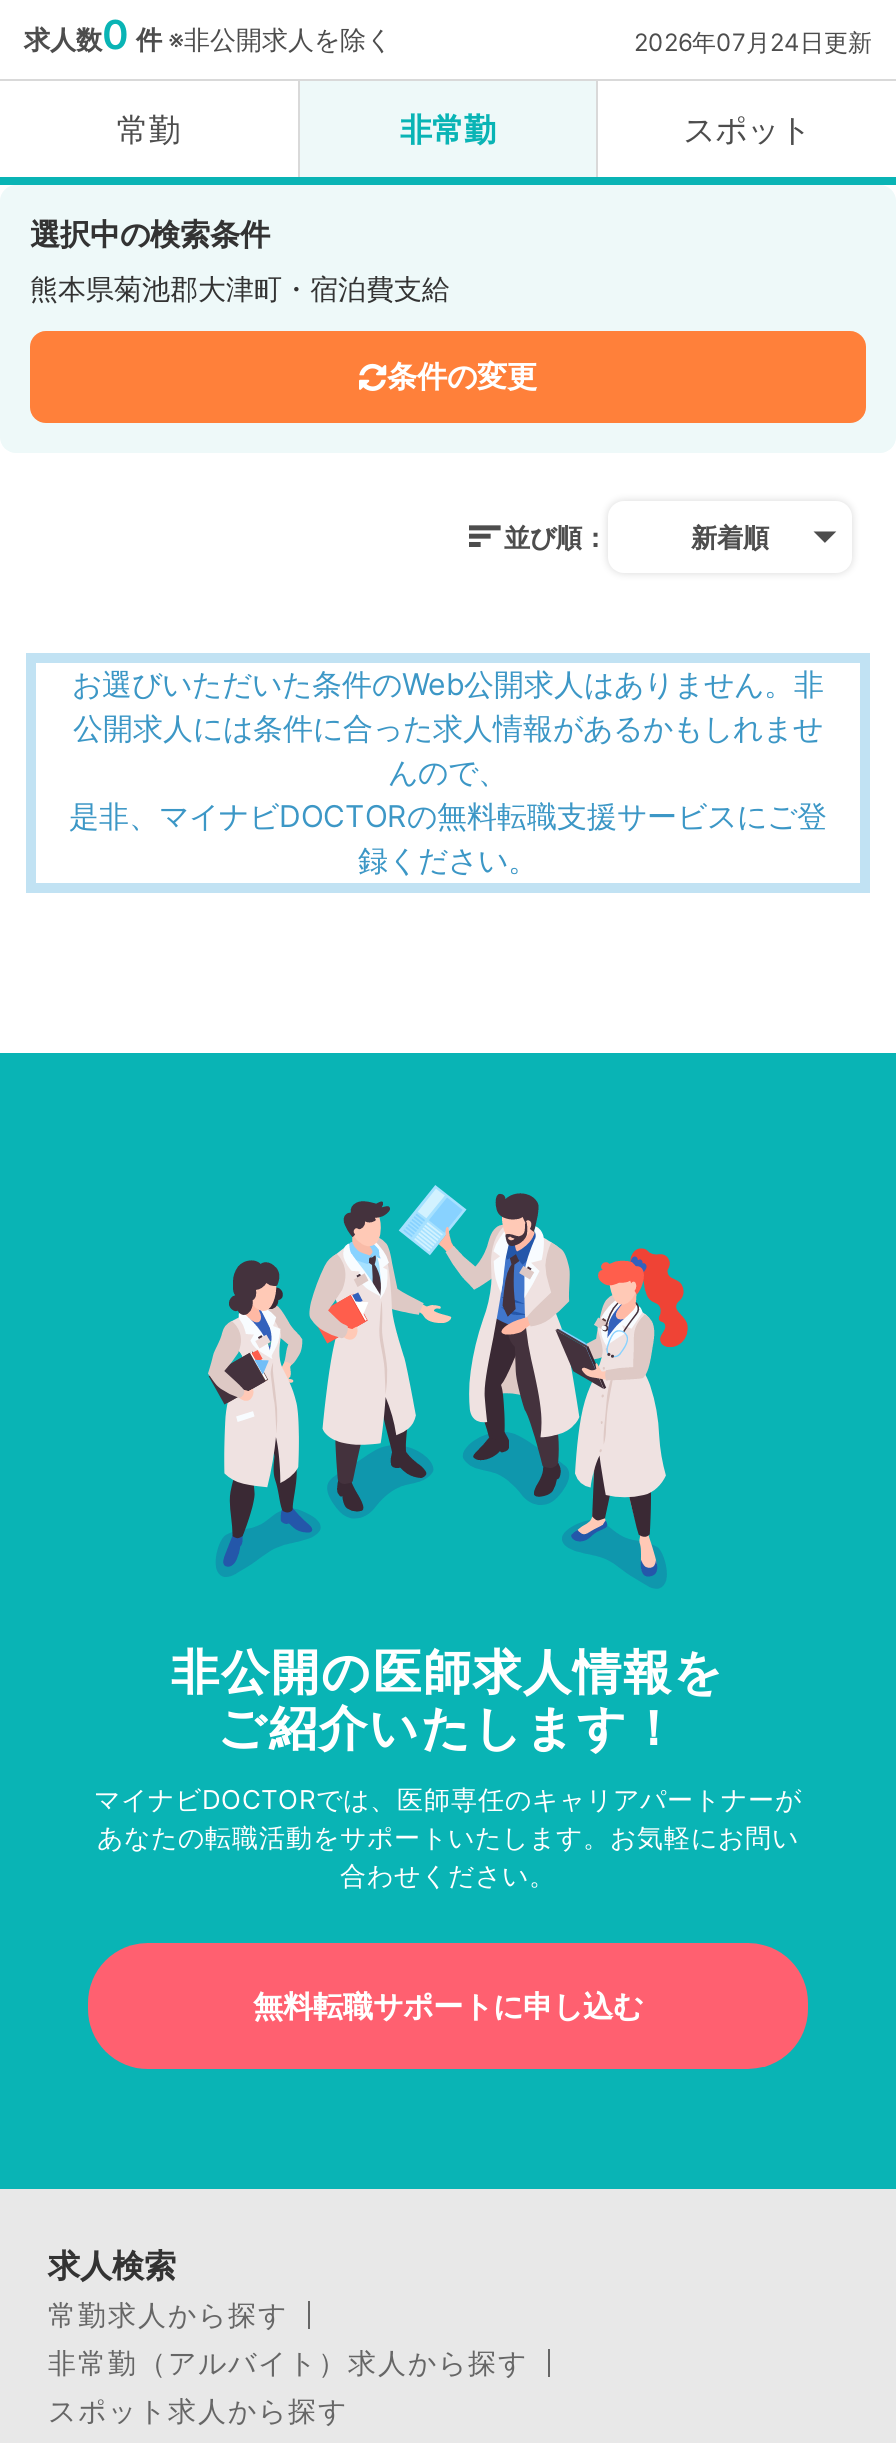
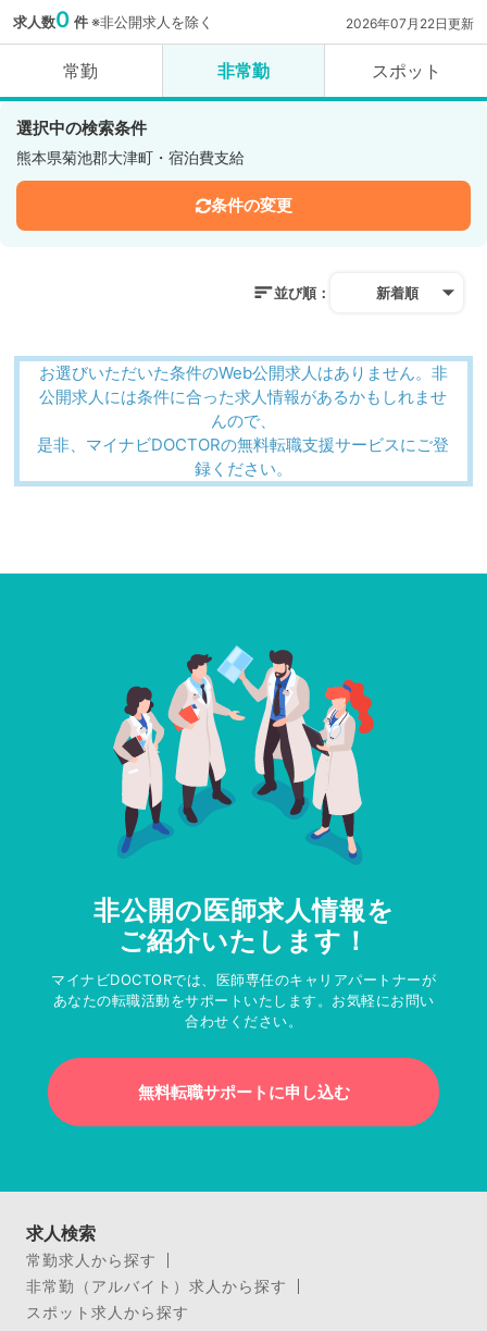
[634,27,872,57] 2026年07月24日更新 -> [346,15,474,32] 2026年07月22日更新

